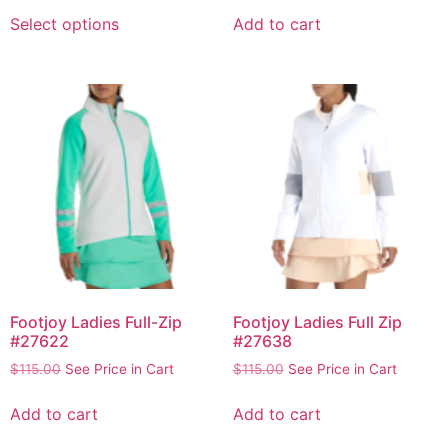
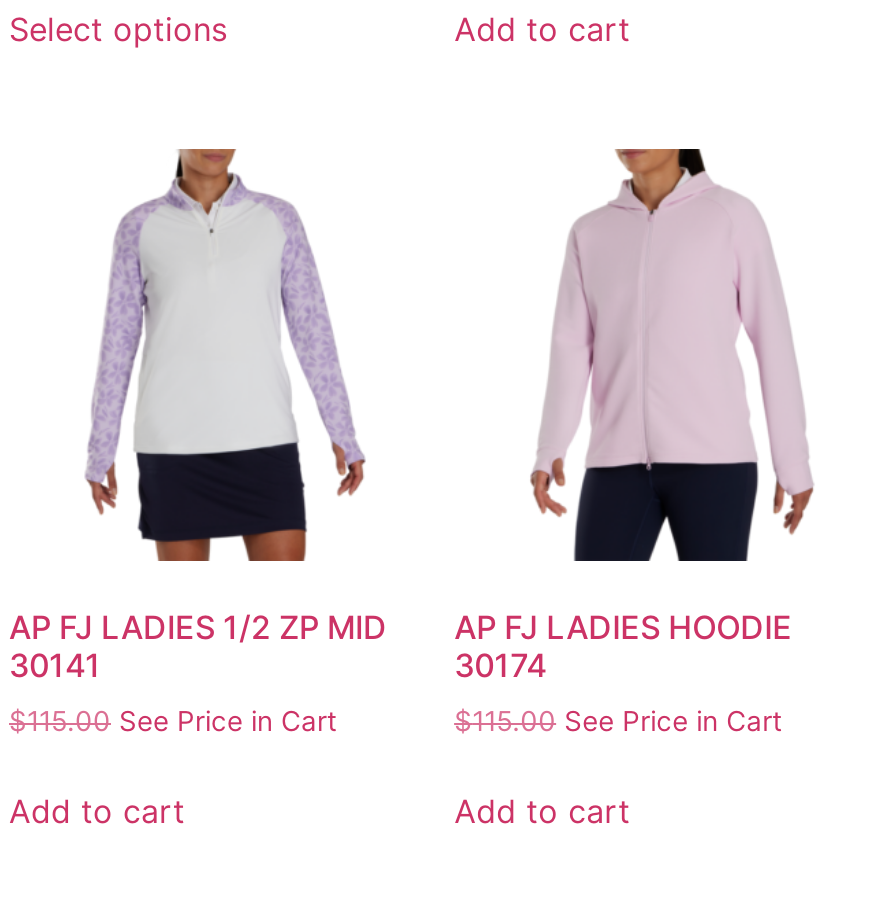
[10,83,188,351] [image] | Footjoy Ladies Full-Zip | #27622 -> [9,148,387,685] [image] | AP FJ LADIES 1/2 ZP MID | 30141
[233,83,412,351] [image] | Footjoy Ladies Full Zip | #27638 -> [454,148,815,685] [image] | AP FJ LADIES HOODIE | 30174

